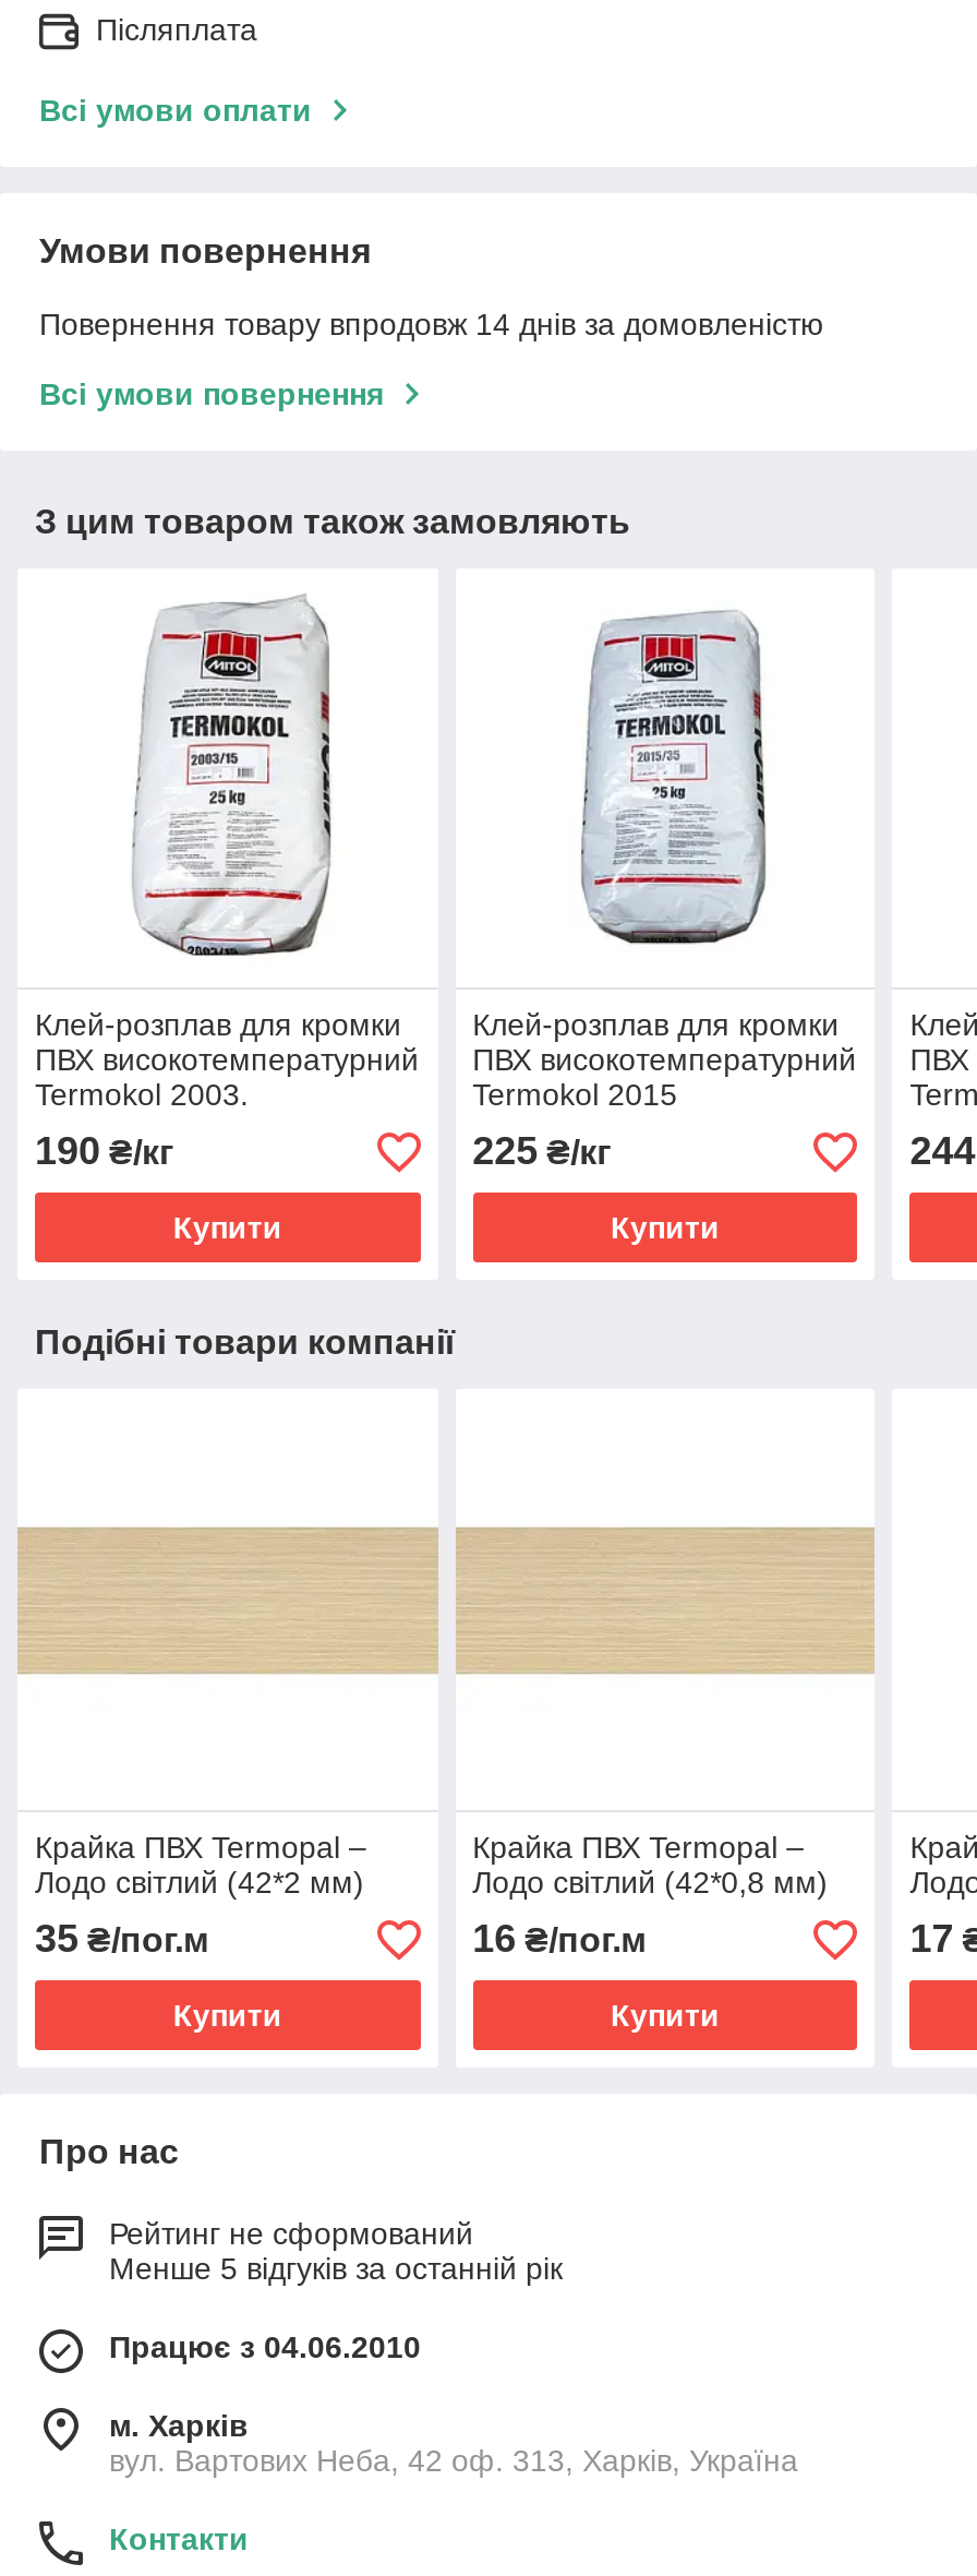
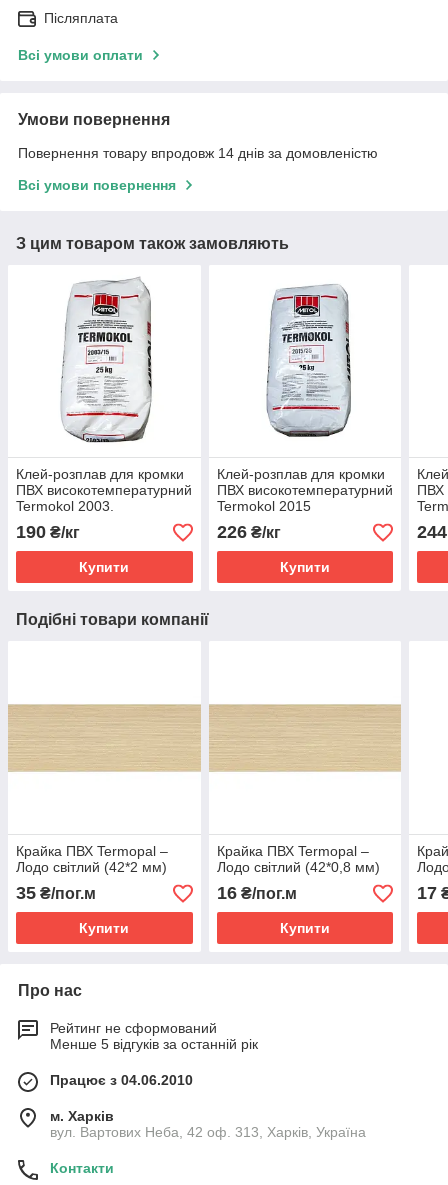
[472,1130,612,1174] 225 ₴/кг -> [217,522,281,542] 226 ₴/кг

